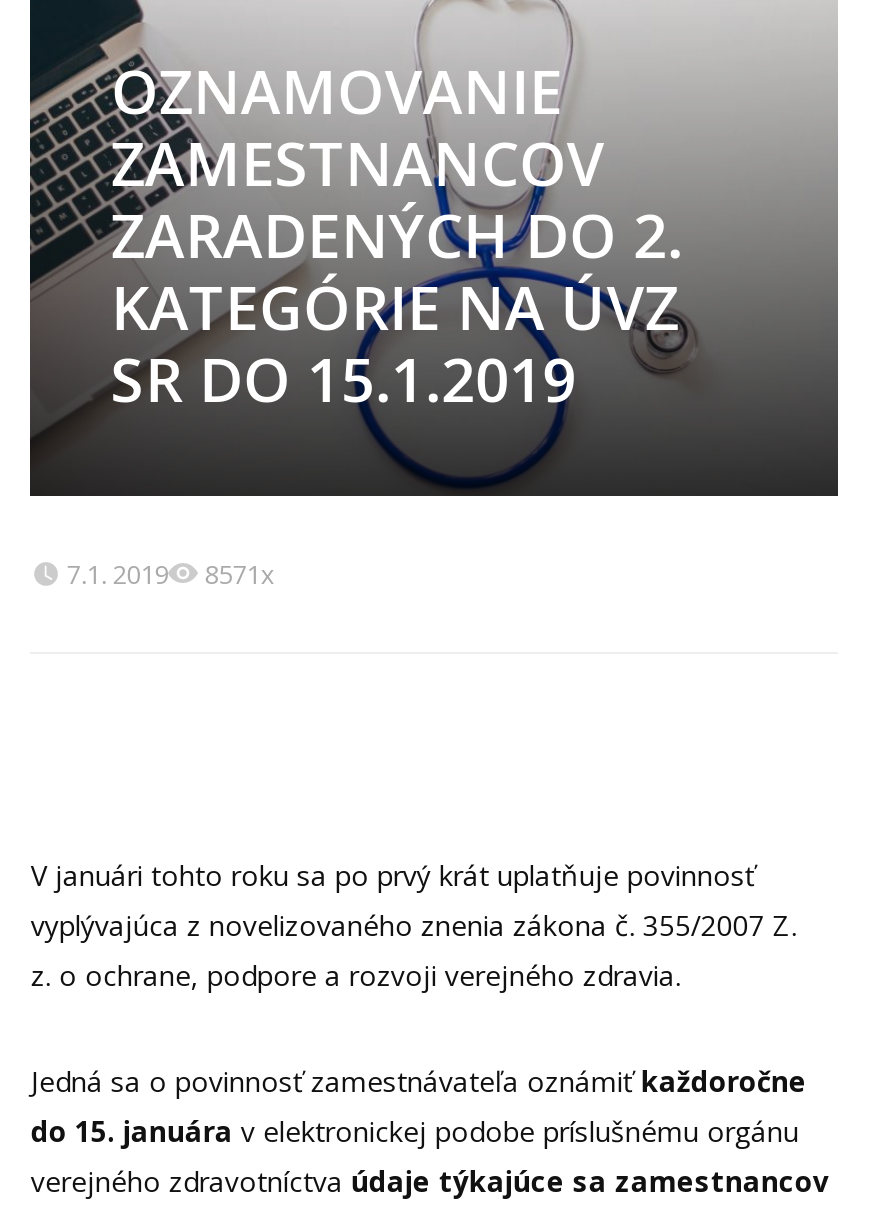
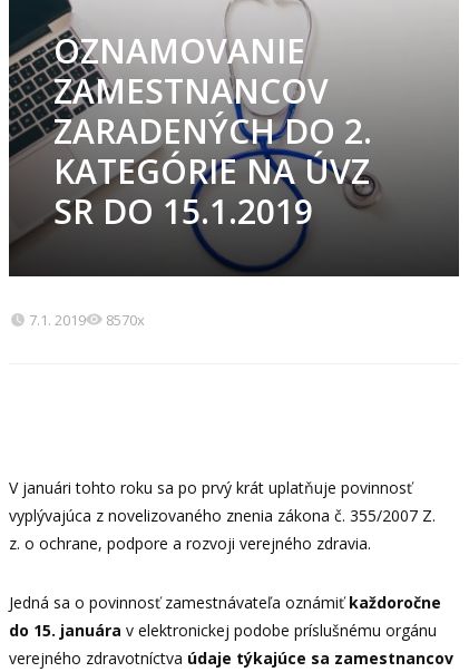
[205,556,275,592] 8571x -> [106,310,145,330] 8570x

